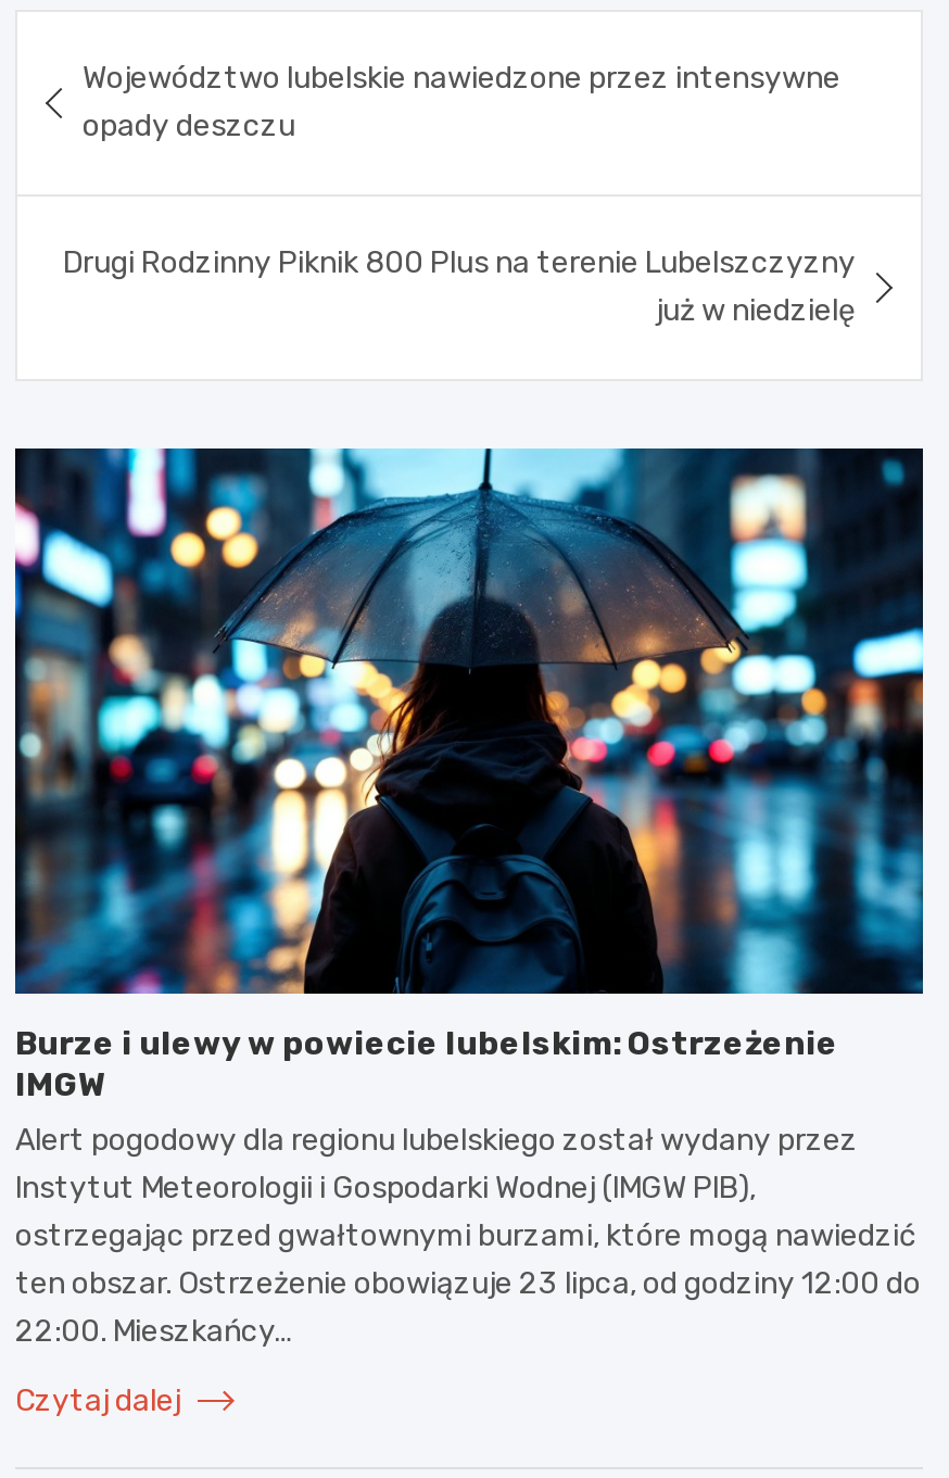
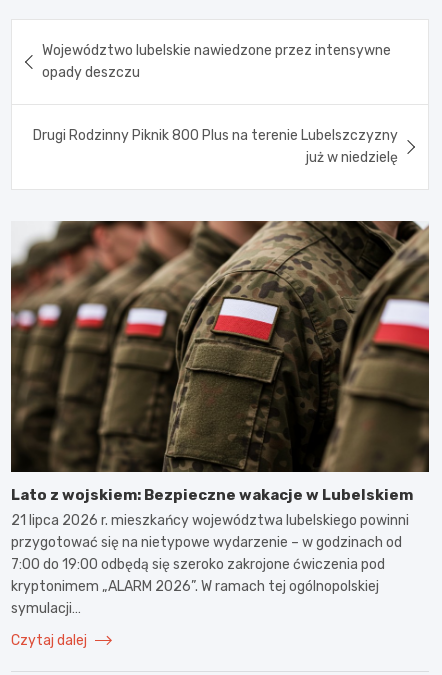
[13,446,925,1349] [image] | Burze i ulewy w powiecie lubelskim: Ostrzeżenie | IMGW | Alert pogodowy dla regionu lubelskiego został wydany przez | Instytut Meteorologii i Gospodarki Wodnej (IMGW PIB), | ostrzegając przed gwałtownymi burzami, które mogą nawiedzić | ten obszar. Ostrzeżenie obowiązuje 23 lipca, od godziny 12:00 do | 22:00. Mieszkańcy… -> [10,220,430,617] [image] | Lato z wojskiem: Bezpieczne wakacje w Lubelskiem | 21 lipca 2026 r. mieszkańcy województwa lubelskiego powinni | przygotować się na nietypowe wydarzenie – w godzinach od | 7:00 do 19:00 odbędą się szeroko zakrojone ćwiczenia pod | kryptonimem „ALARM 2026”. W ramach tej ogólnopolskiej | symulacji…

